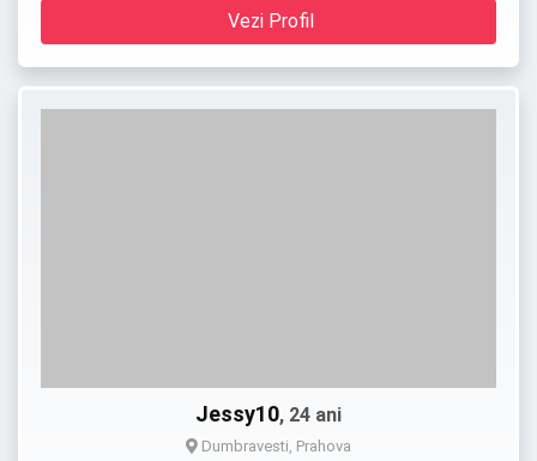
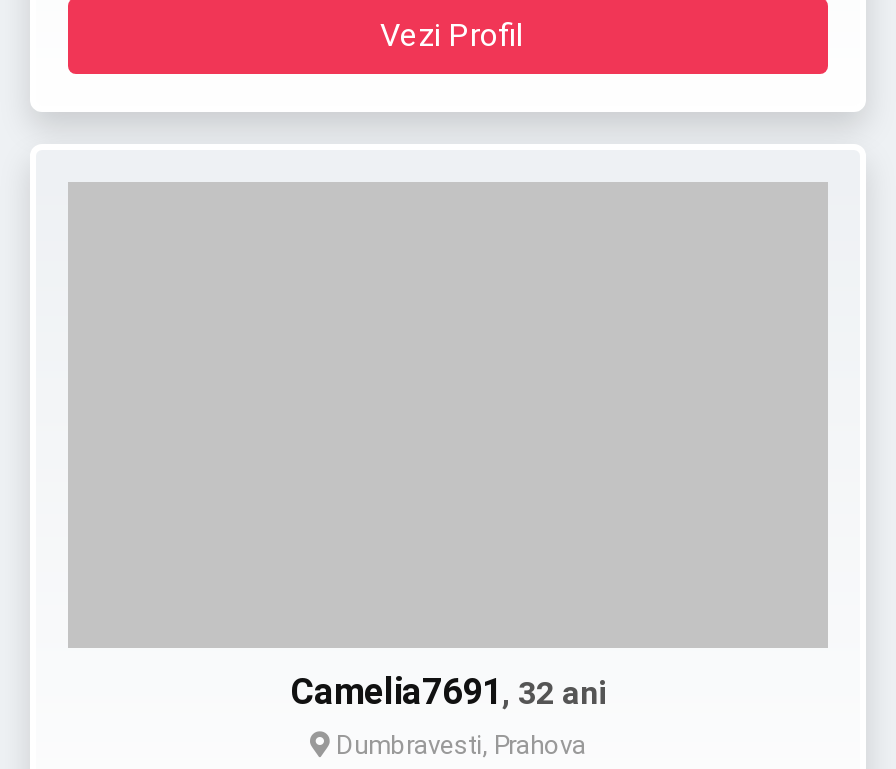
[195,401,342,426] Jessy10, 24 ani -> [290,670,606,712] Camelia7691, 32 ani

